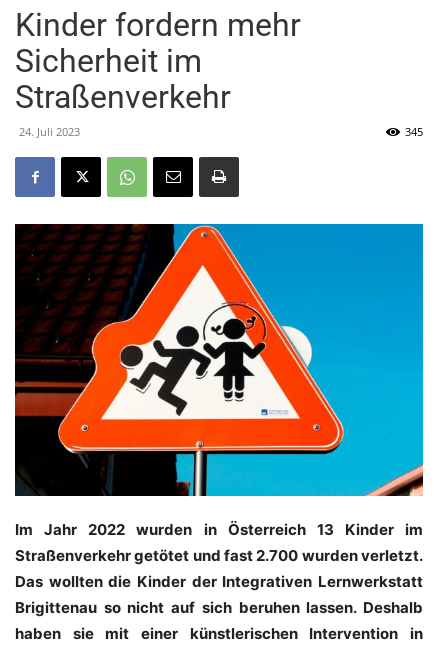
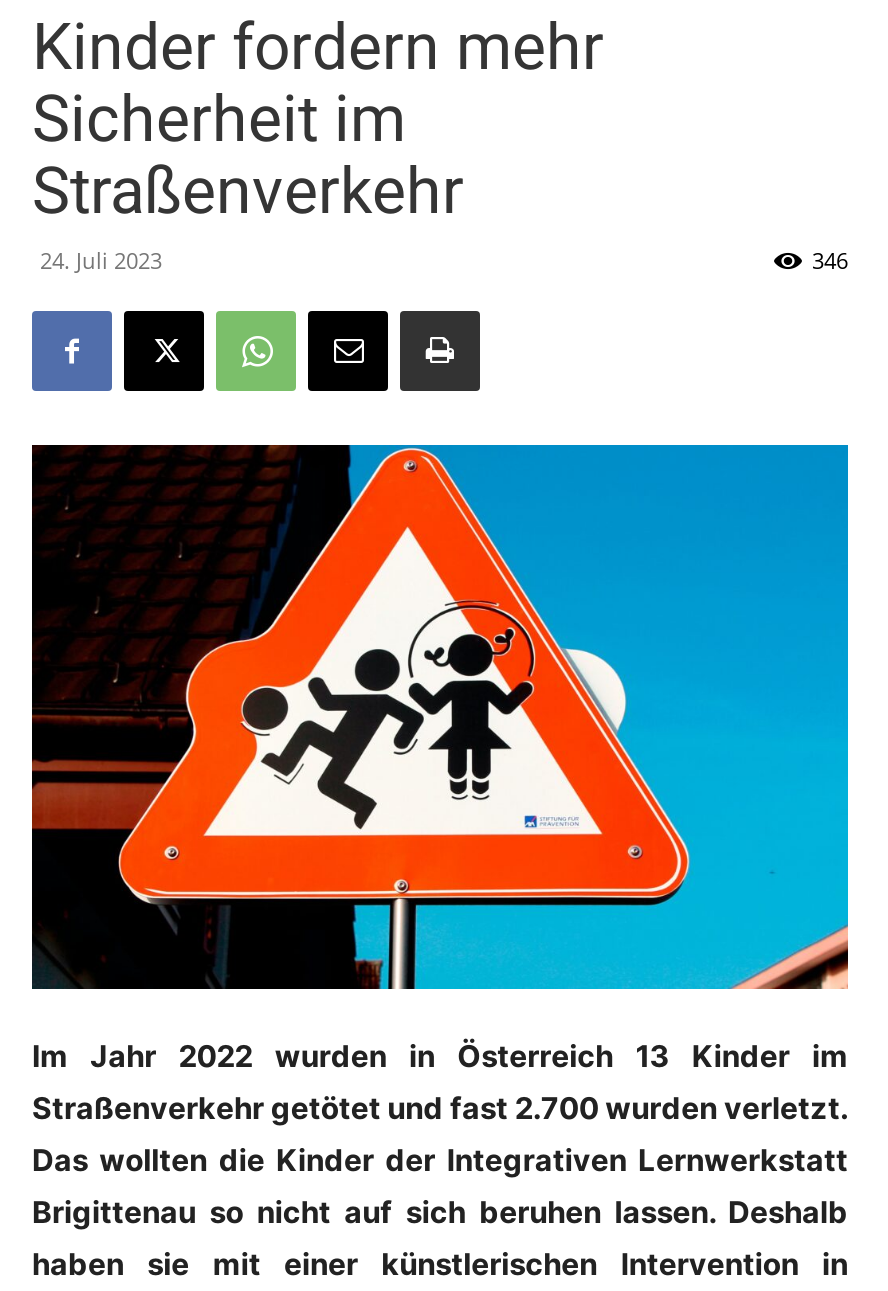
[405,124,423,139] 345 -> [812,245,848,275] 346

